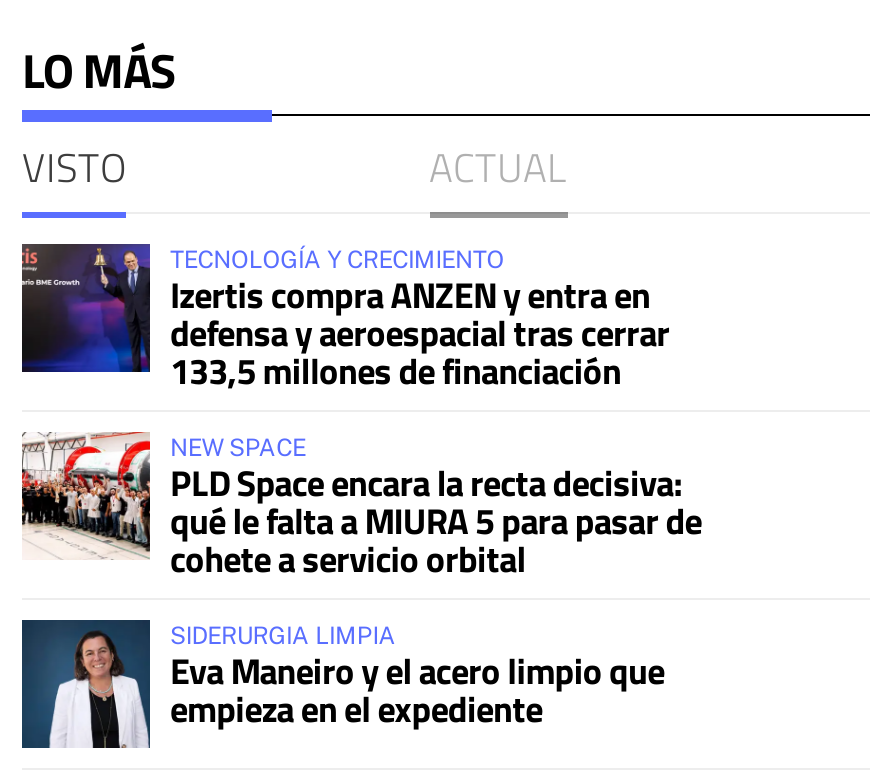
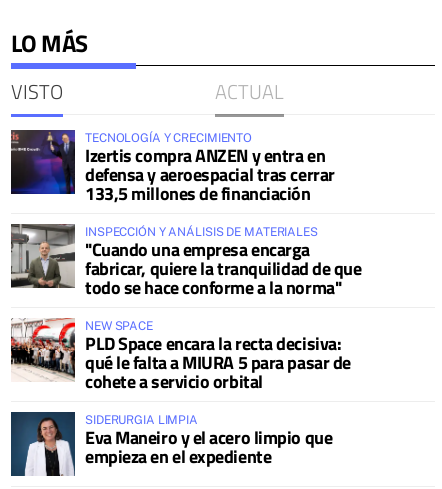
none -> [11,224,361,301] [image] | INSPECCIÓN Y ANÁLISIS DE MATERIALES | "Cuando una empresa encarga | fabricar, quiere la tranquilidad de que | todo se hace conforme a la norma"

